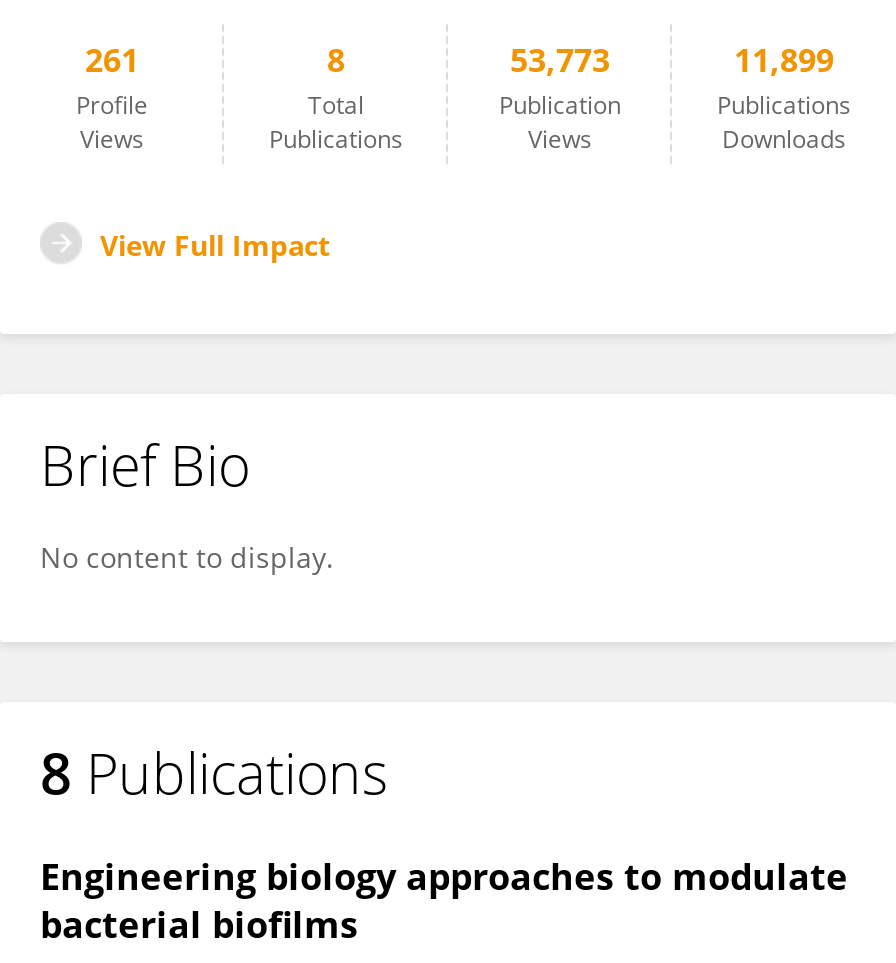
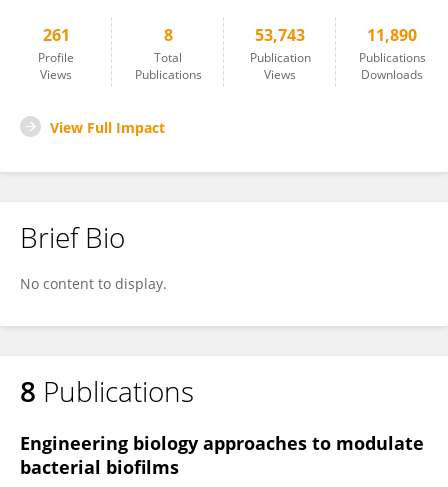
[510,38,610,82] 53,773 -> [255,24,305,46] 53,743
[734,38,834,82] 11,899 -> [367,24,417,46] 11,890

